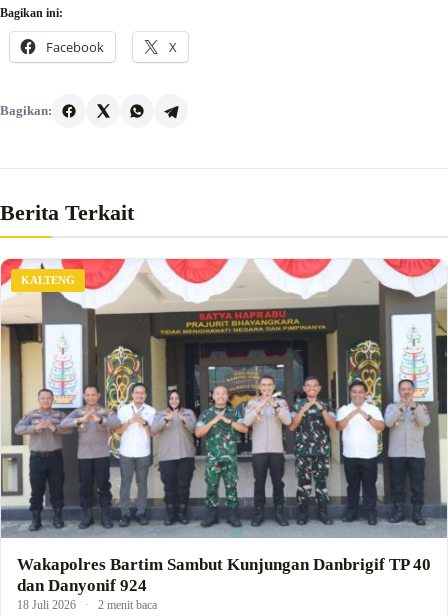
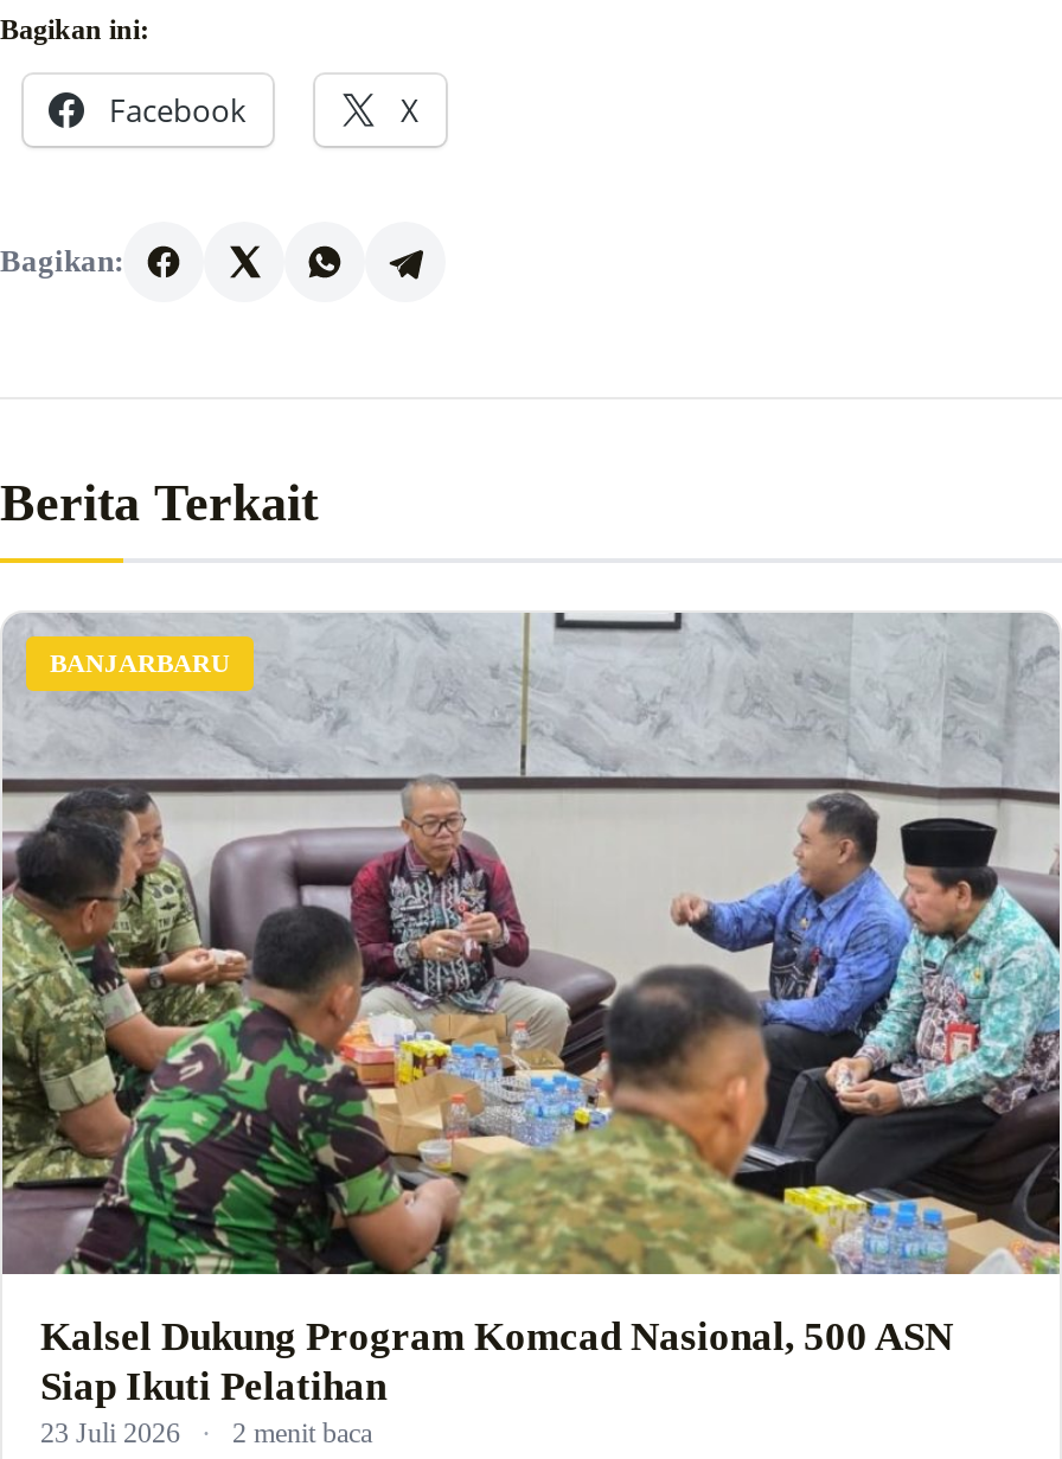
[3,258,445,539] [image] | KALTENG -> [7,610,1055,1276] [image] | BANJARBARU
[17,555,431,612] Wakapolres Bartim Sambut Kunjungan Danbrigif TP 40 | dan Danyonif 924 | 18 Juli 2026 -> [40,1314,953,1449] Kalsel Dukung Program Komcad Nasional, 500 ASN | Siap Ikuti Pelatihan | 23 Juli 2026

